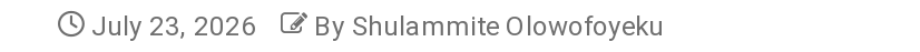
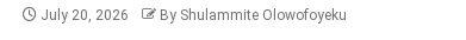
[85,12,664,42] July 23, 2026 By Shulammite Olowofoyeku -> [37,7,347,24] July 20, 2026 By Shulammite Olowofoyeku

